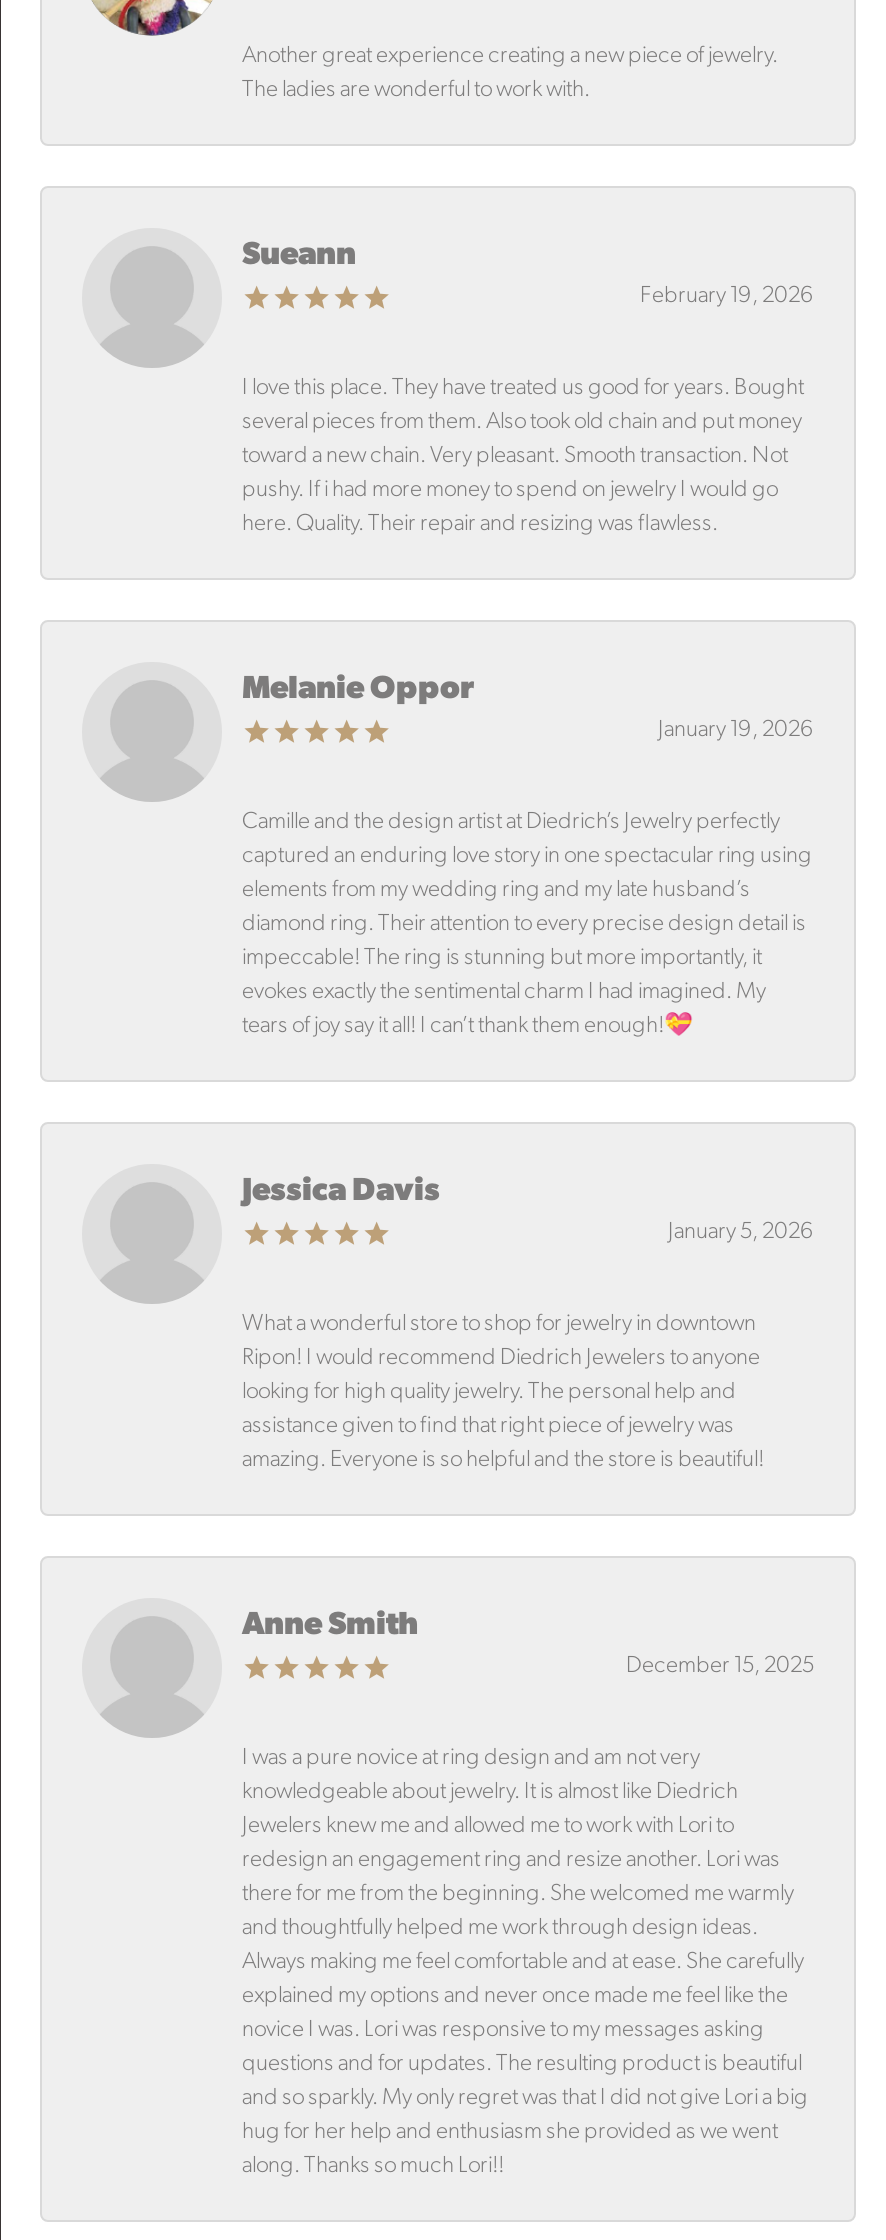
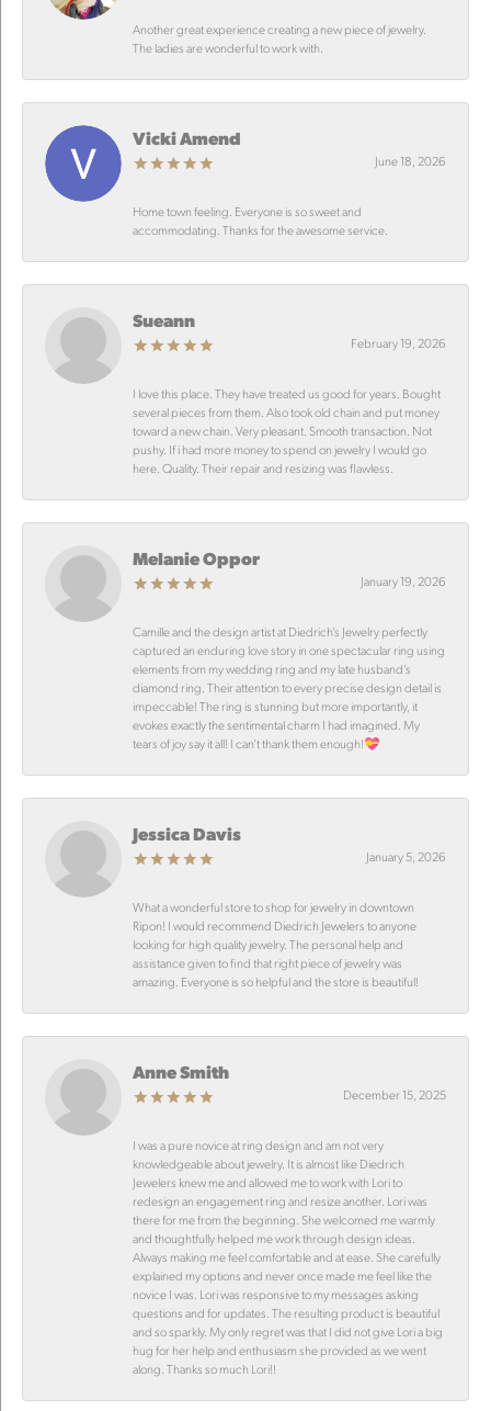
none -> [44,124,446,238] [image] | Vicki Amend | June 18, 2026 | Home town feeling. Everyone is so sweet and | accommodating. Thanks for the awesome service.

